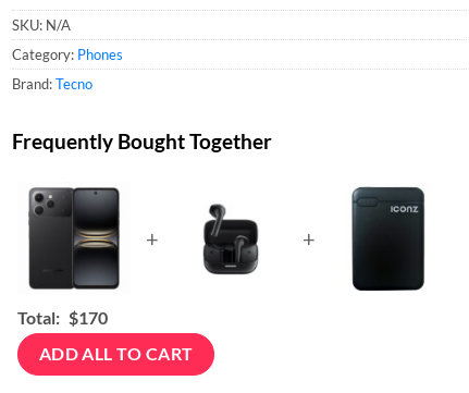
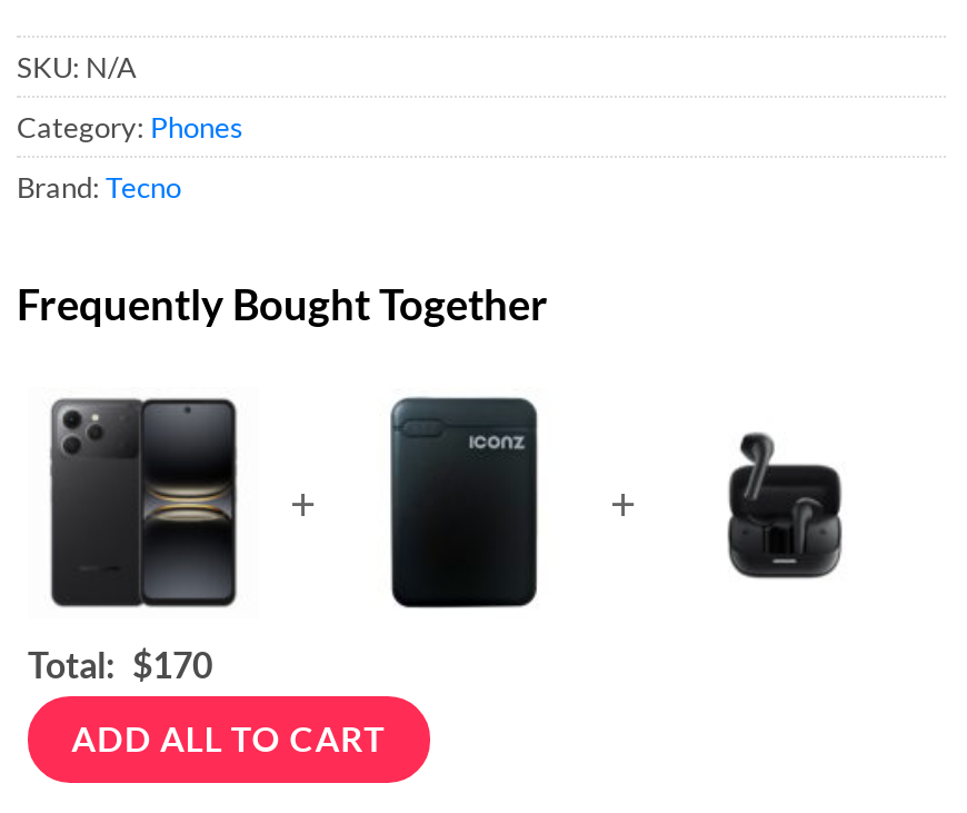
[195,187,267,290] [image] -> [388,396,539,609] [image]
[350,186,425,292] [image] -> [710,398,859,609] [image]

